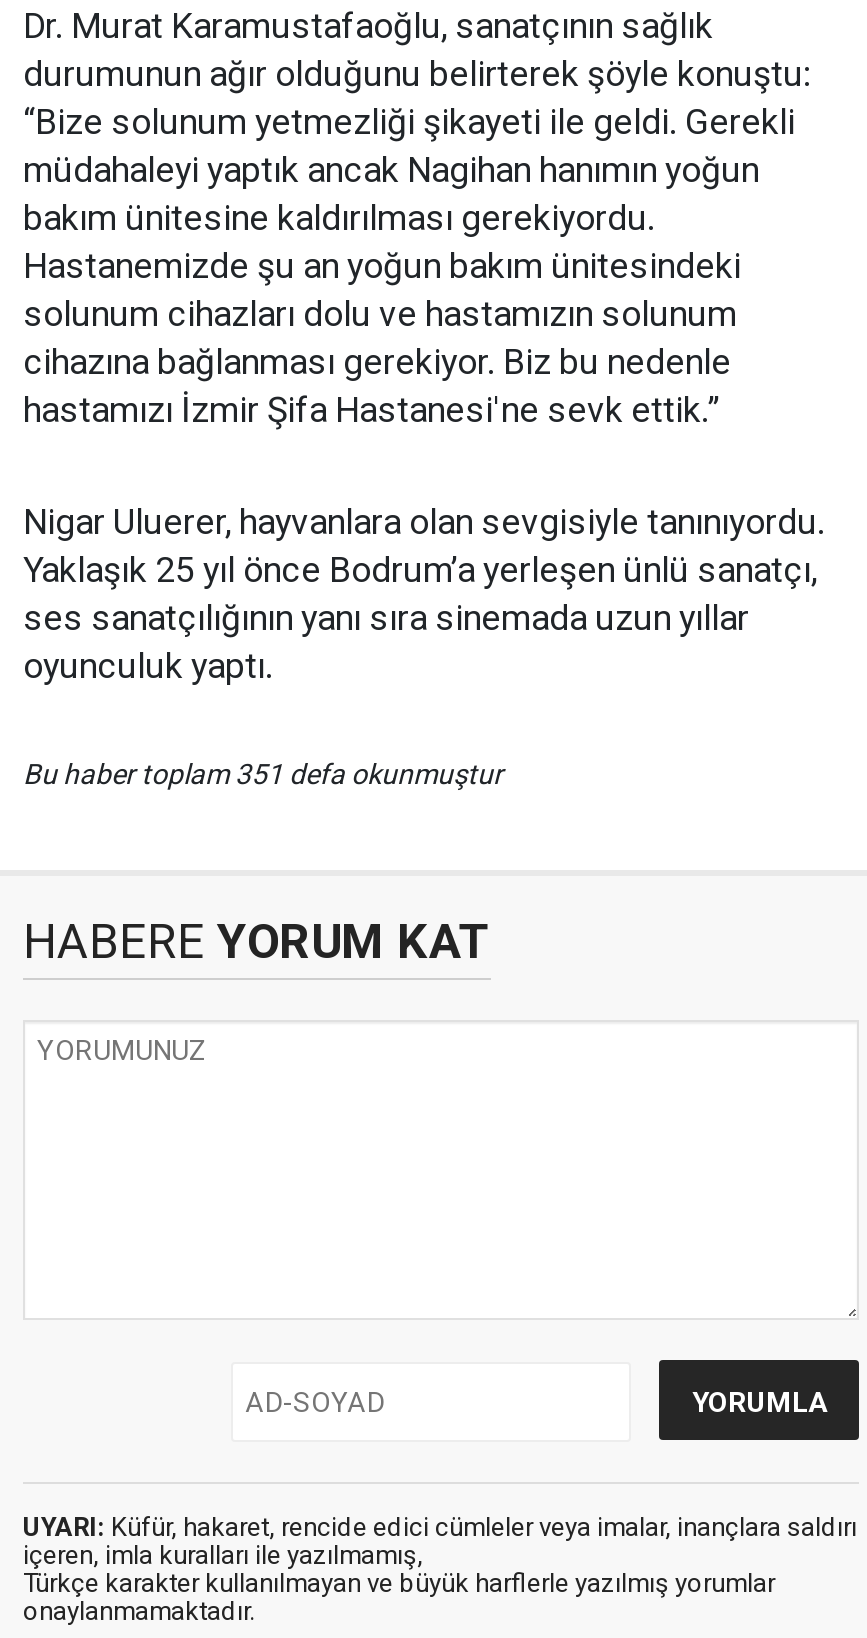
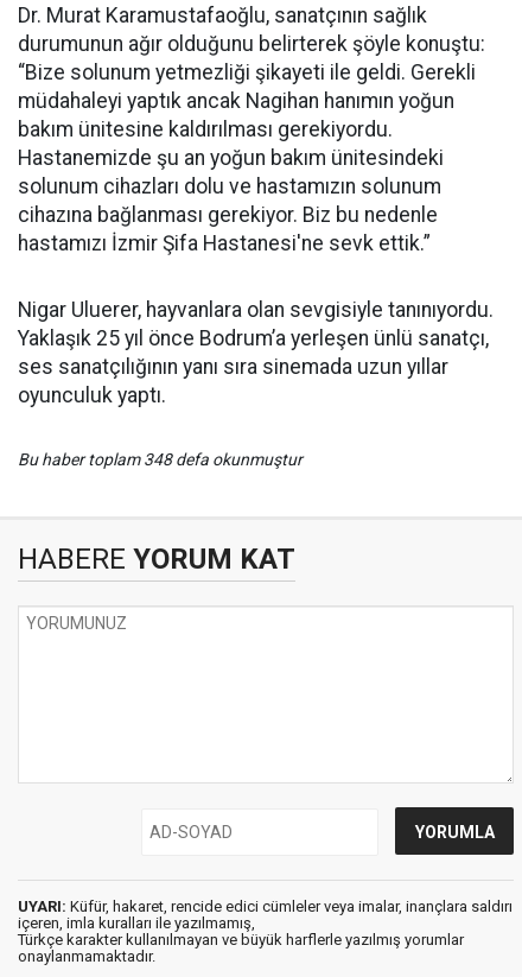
[23,758,503,790] Bu haber toplam 351 defa okunmuştur -> [18,450,303,469] Bu haber toplam 348 defa okunmuştur

